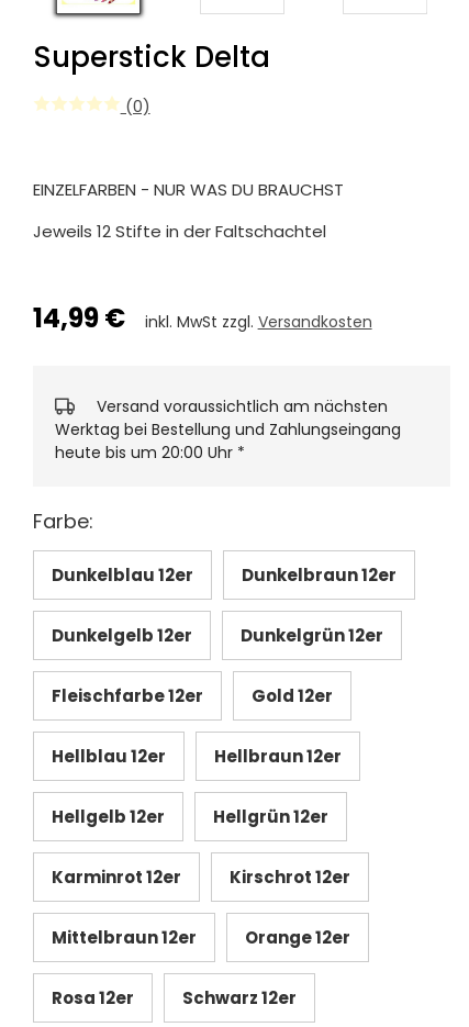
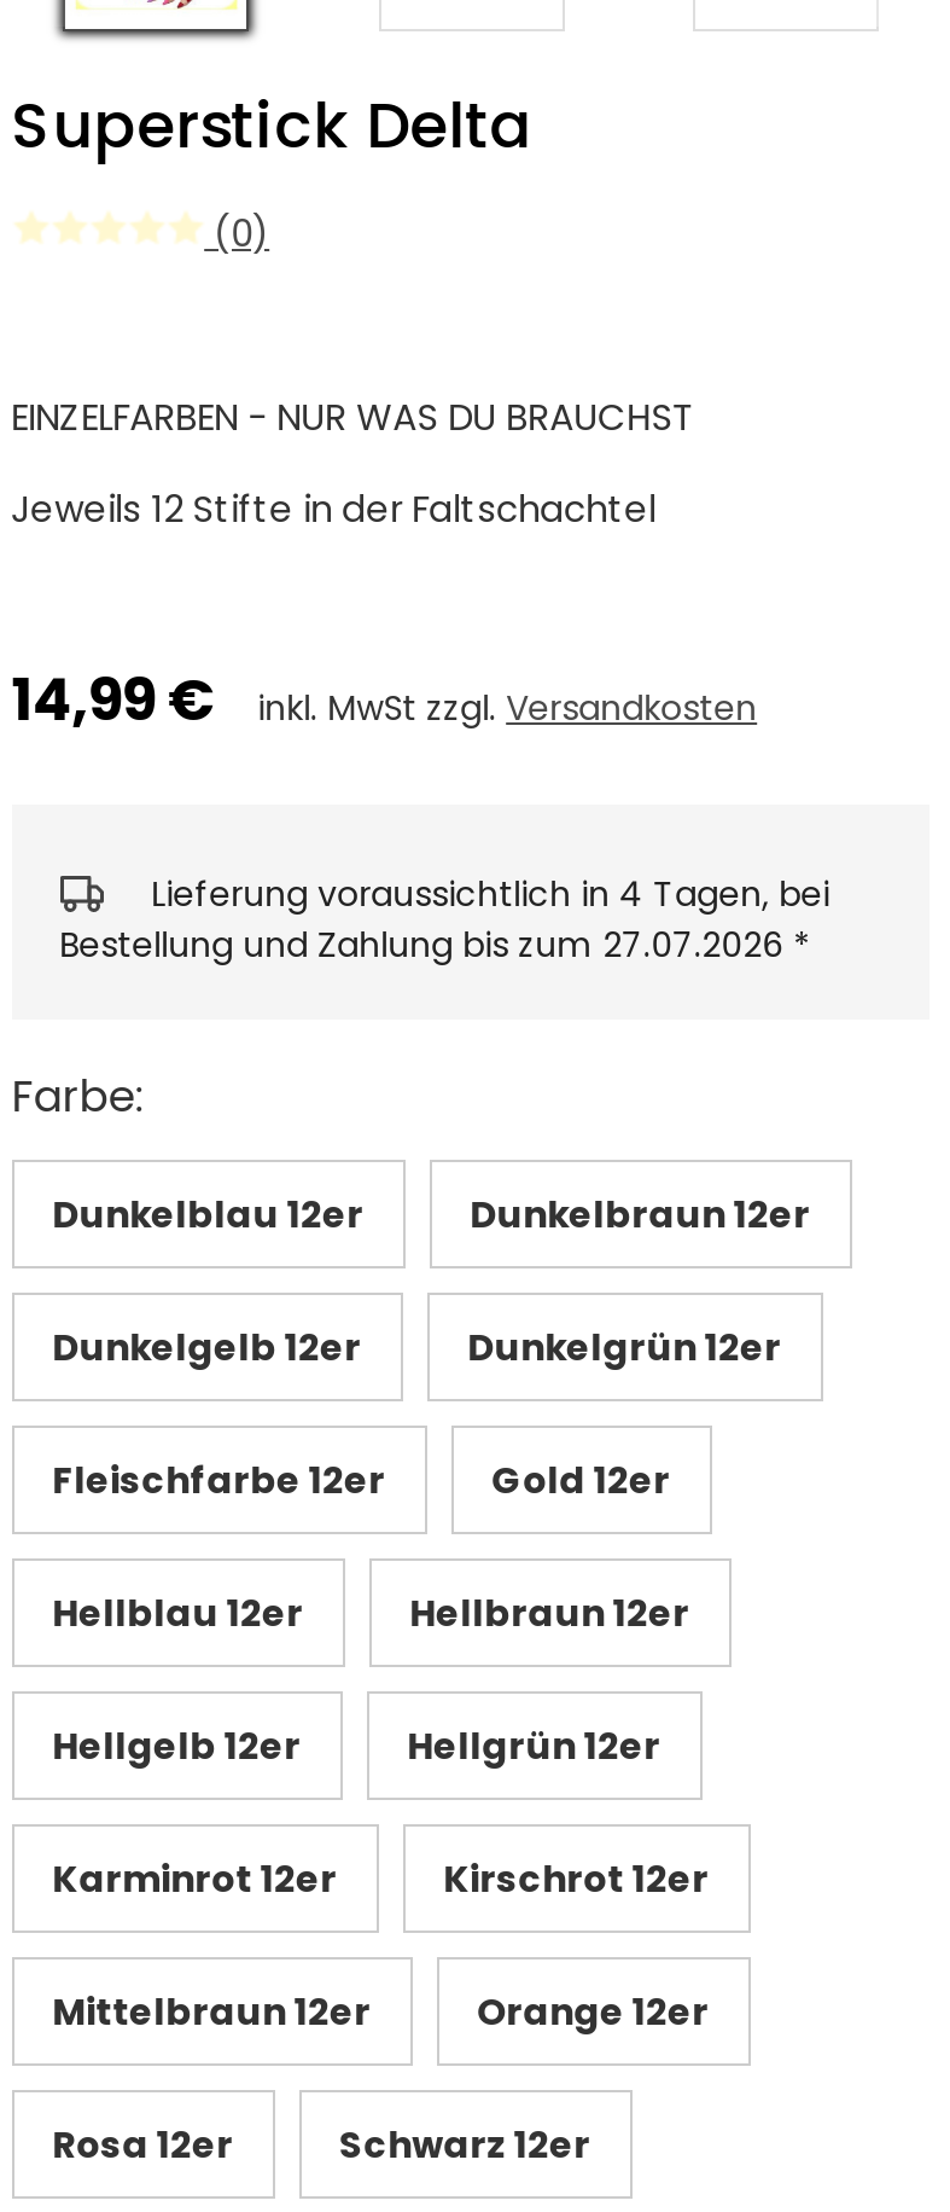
[54,396,400,464] Versand voraussichtlich am nächsten | Werktag bei Bestellung und Zahlungseingang | heute bis um 20:00 Uhr * -> [59,871,830,970] Lieferung voraussichtlich in 4 Tagen, bei | Bestellung und Zahlung bis zum 27.07.2026 *

